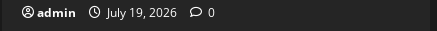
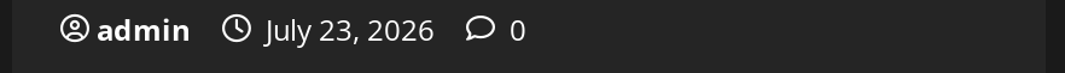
[37,4,215,21] admin July 19, 2026 0 -> [97,10,526,50] admin July 23, 2026 0

